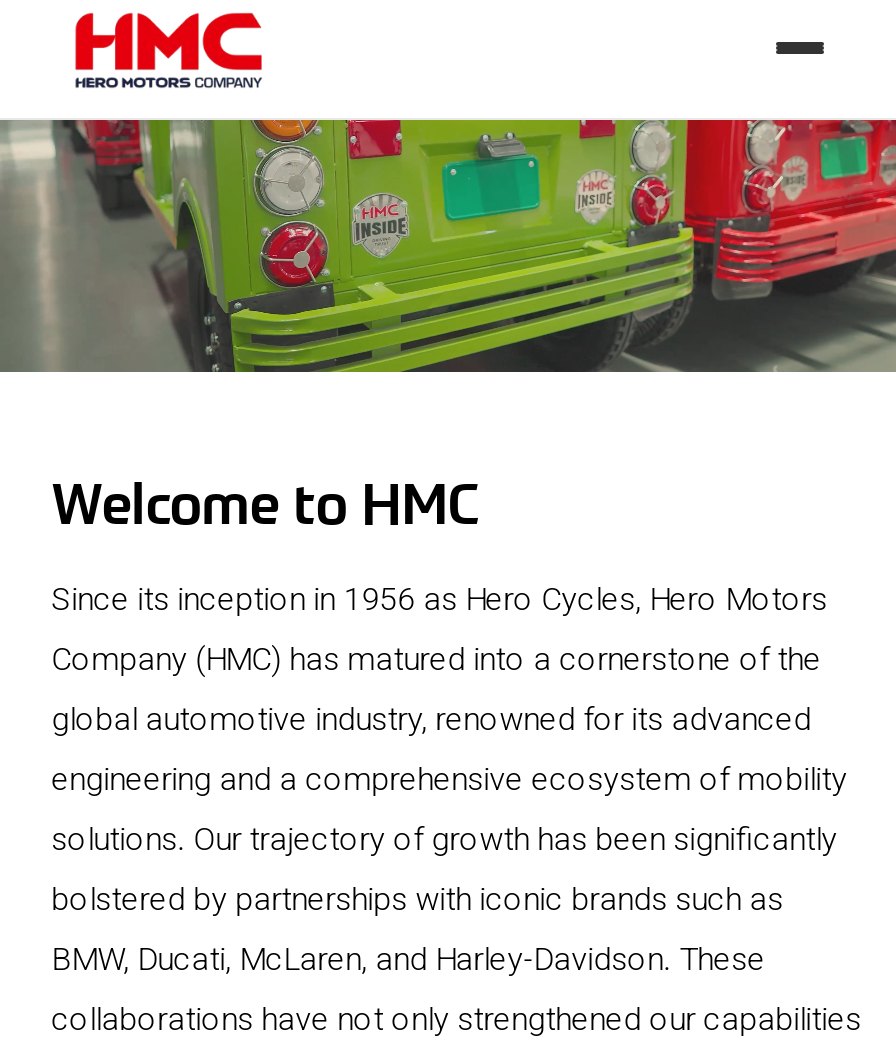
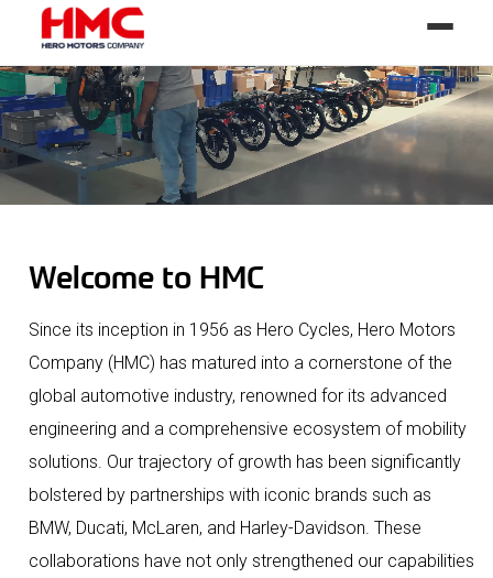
[6,118,890,374] [image] -> [3,65,490,206] [image]

